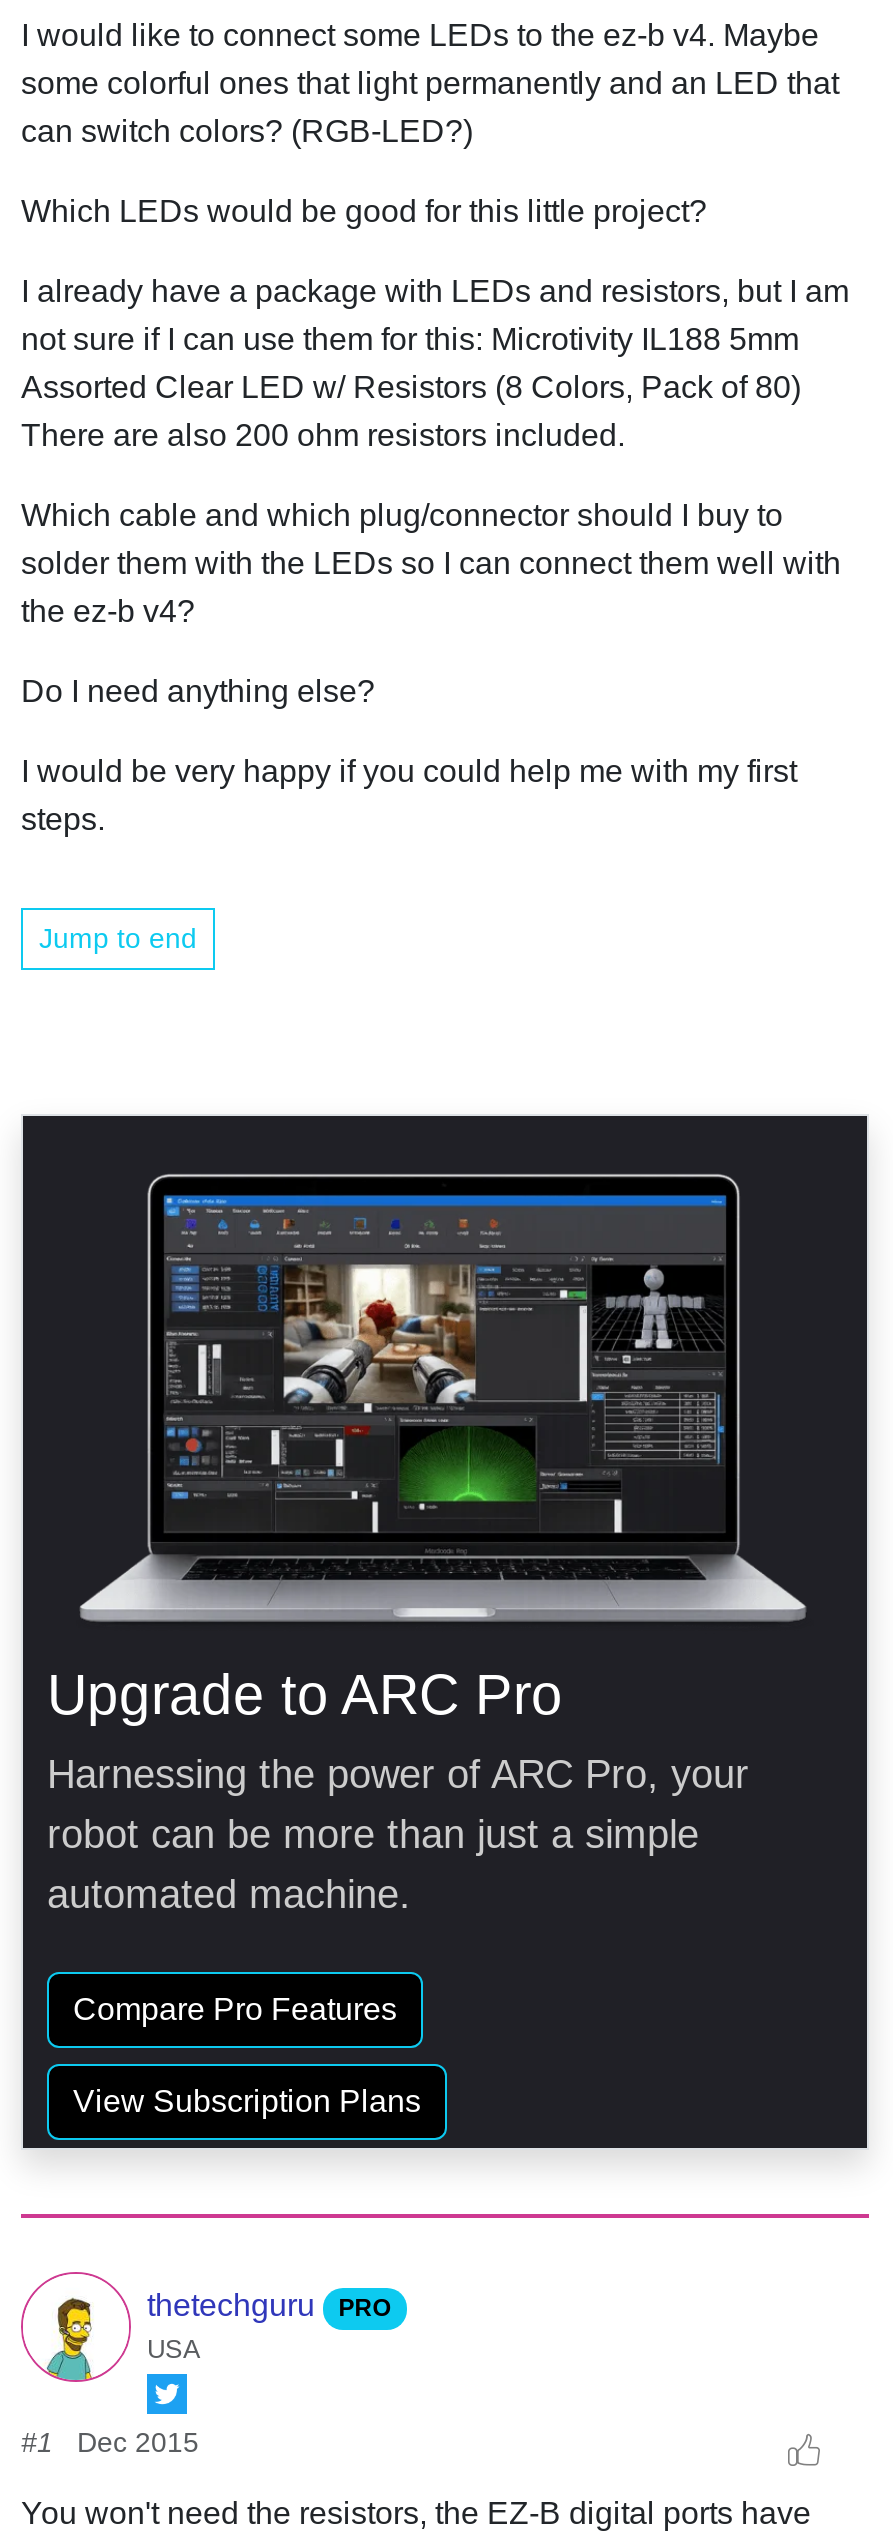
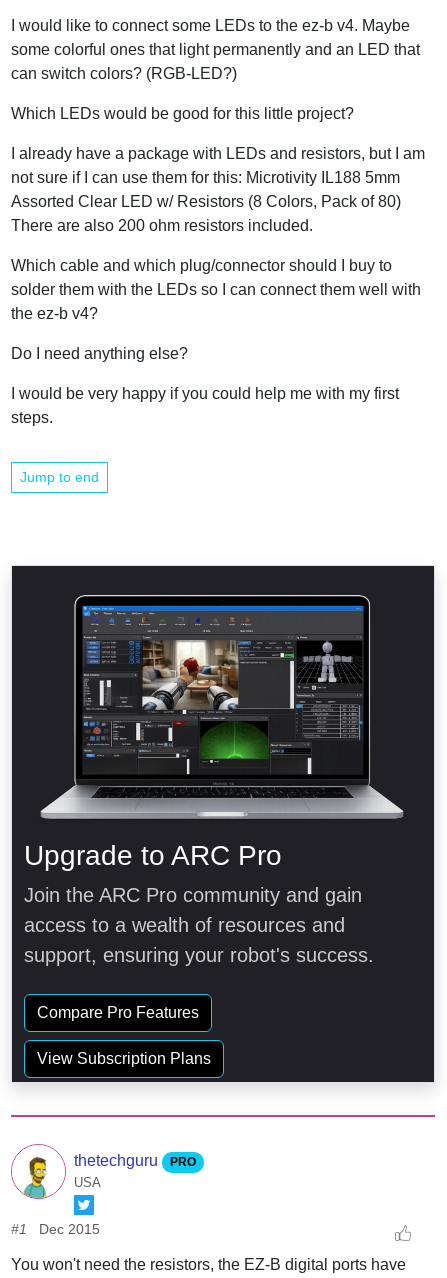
[47,1753,749,1917] Harnessing the power of ARC Pro, your | robot can be more than just a simple | automated machine. -> [24,884,374,966] Join the ARC Pro community and gain | access to a wealth of resources and | support, ensuring your robot's success.

